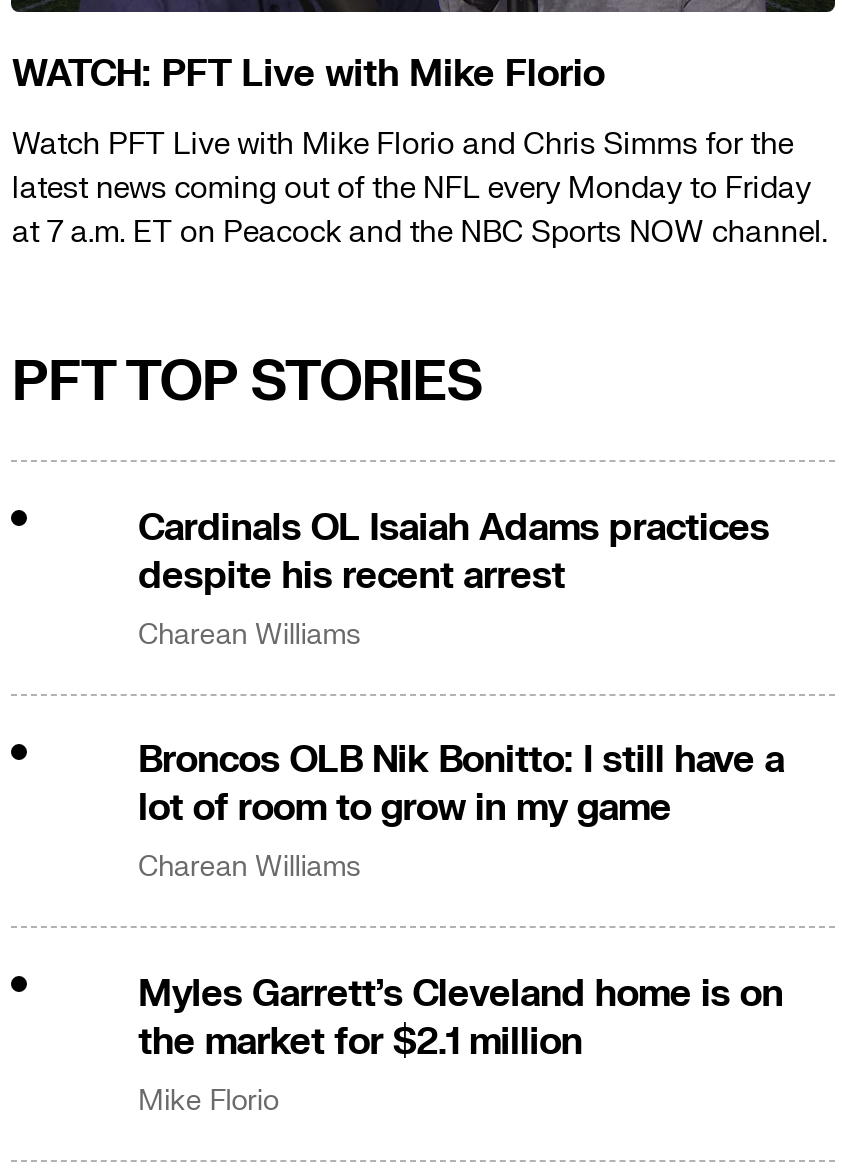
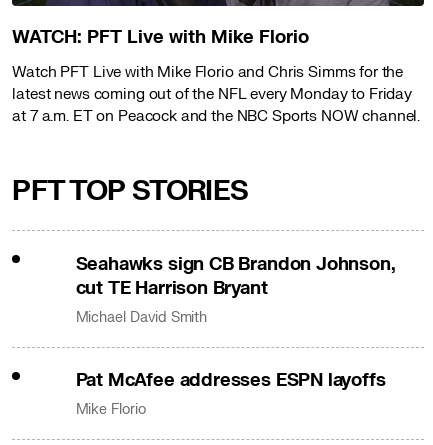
[138,504,784,1066] Cardinals OL Isaiah Adams practices | despite his recent arrest | Charean Williams | Broncos OLB Nik Bonitto: I still have a | lot of room to grow in my game | Charean Williams | Myles Garrett’s Cleveland home is on | the market for $2.1 million -> [75,252,395,392] Seahawks sign CB Brandon Johnson, | cut TE Harrison Bryant | Michael David Smith | Pat McAfee addresses ESPN layoffs

